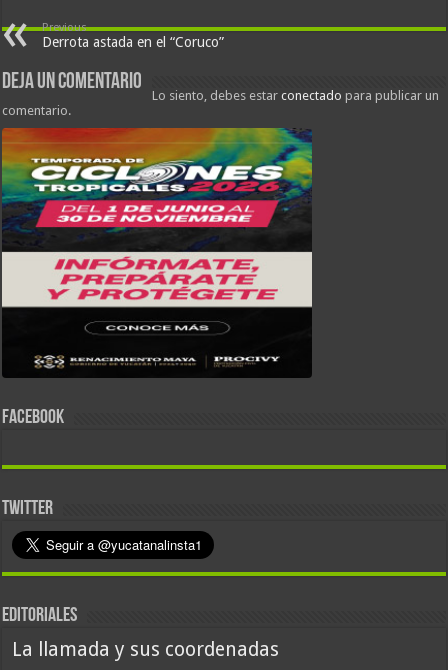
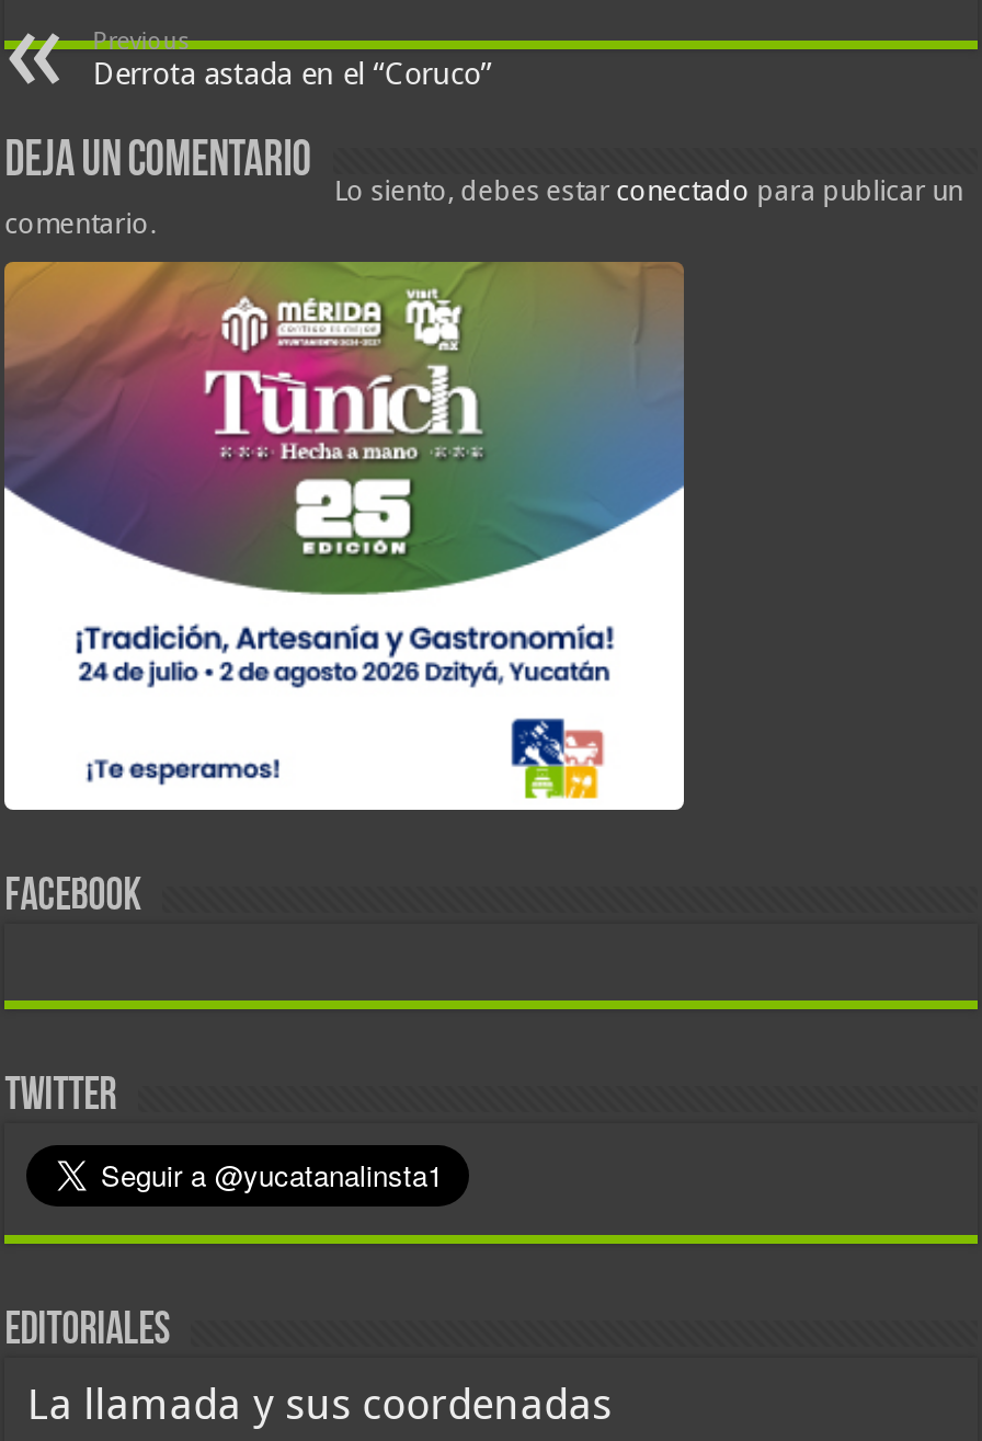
[3,128,313,379] [image] -> [7,260,686,812] [image]

